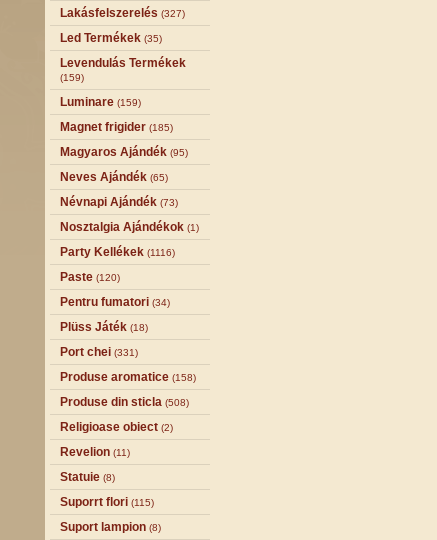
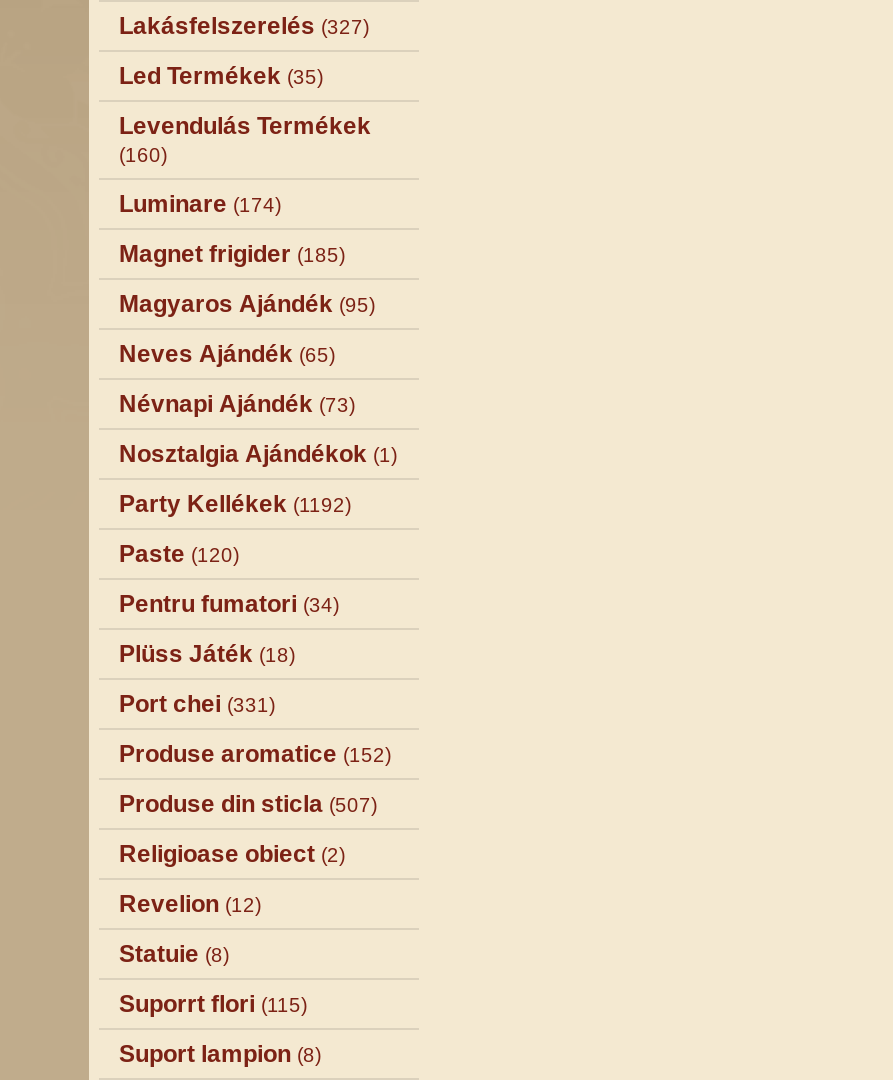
[60,72,84,83] (159) -> [119,144,167,166] (160)
[60,95,141,109] Luminare (159) -> [119,190,281,218] Luminare (174)
[60,245,175,259] Party Kellékek (1116) -> [119,490,351,518] Party Kellékek (1192)
[60,370,196,384] Produse aromatice (158) -> [119,740,391,768] Produse aromatice (152)
[60,395,189,409] Produse din sticla (508) -> [119,790,377,818] Produse din sticla (507)
[60,445,130,459] Revelion (11) -> [119,890,261,918] Revelion (12)

